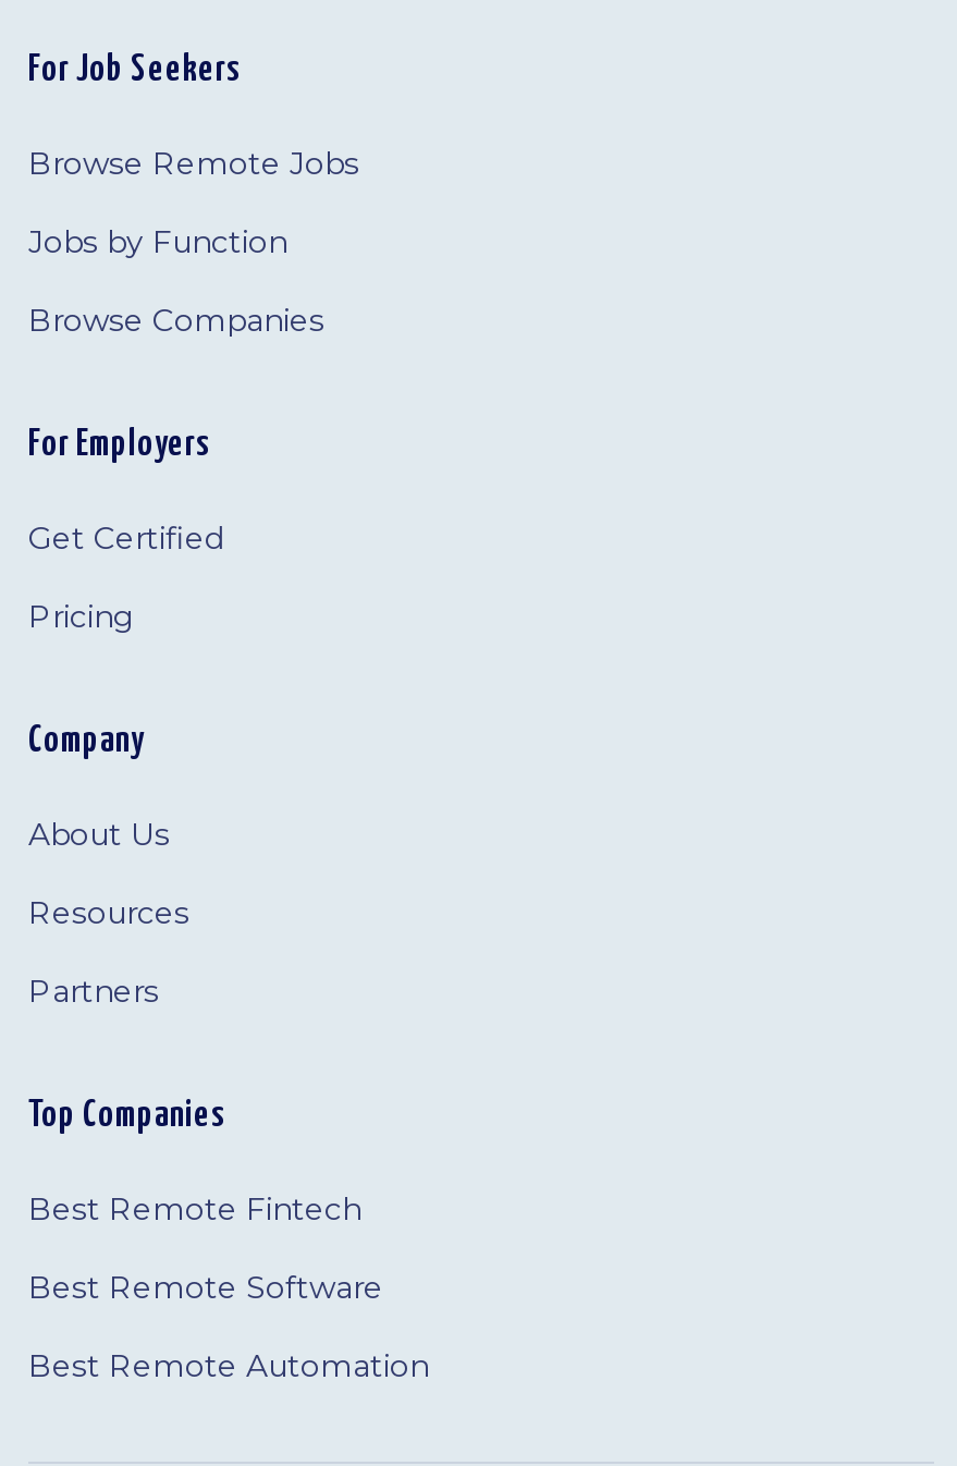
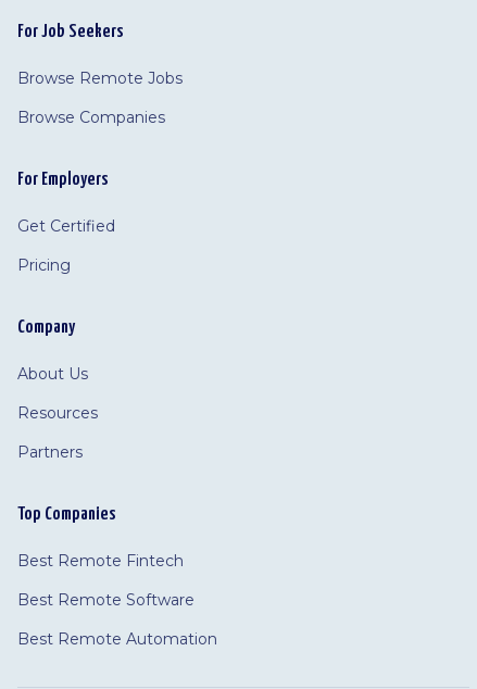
[28,222,287,261] Jobs by Function -> none

